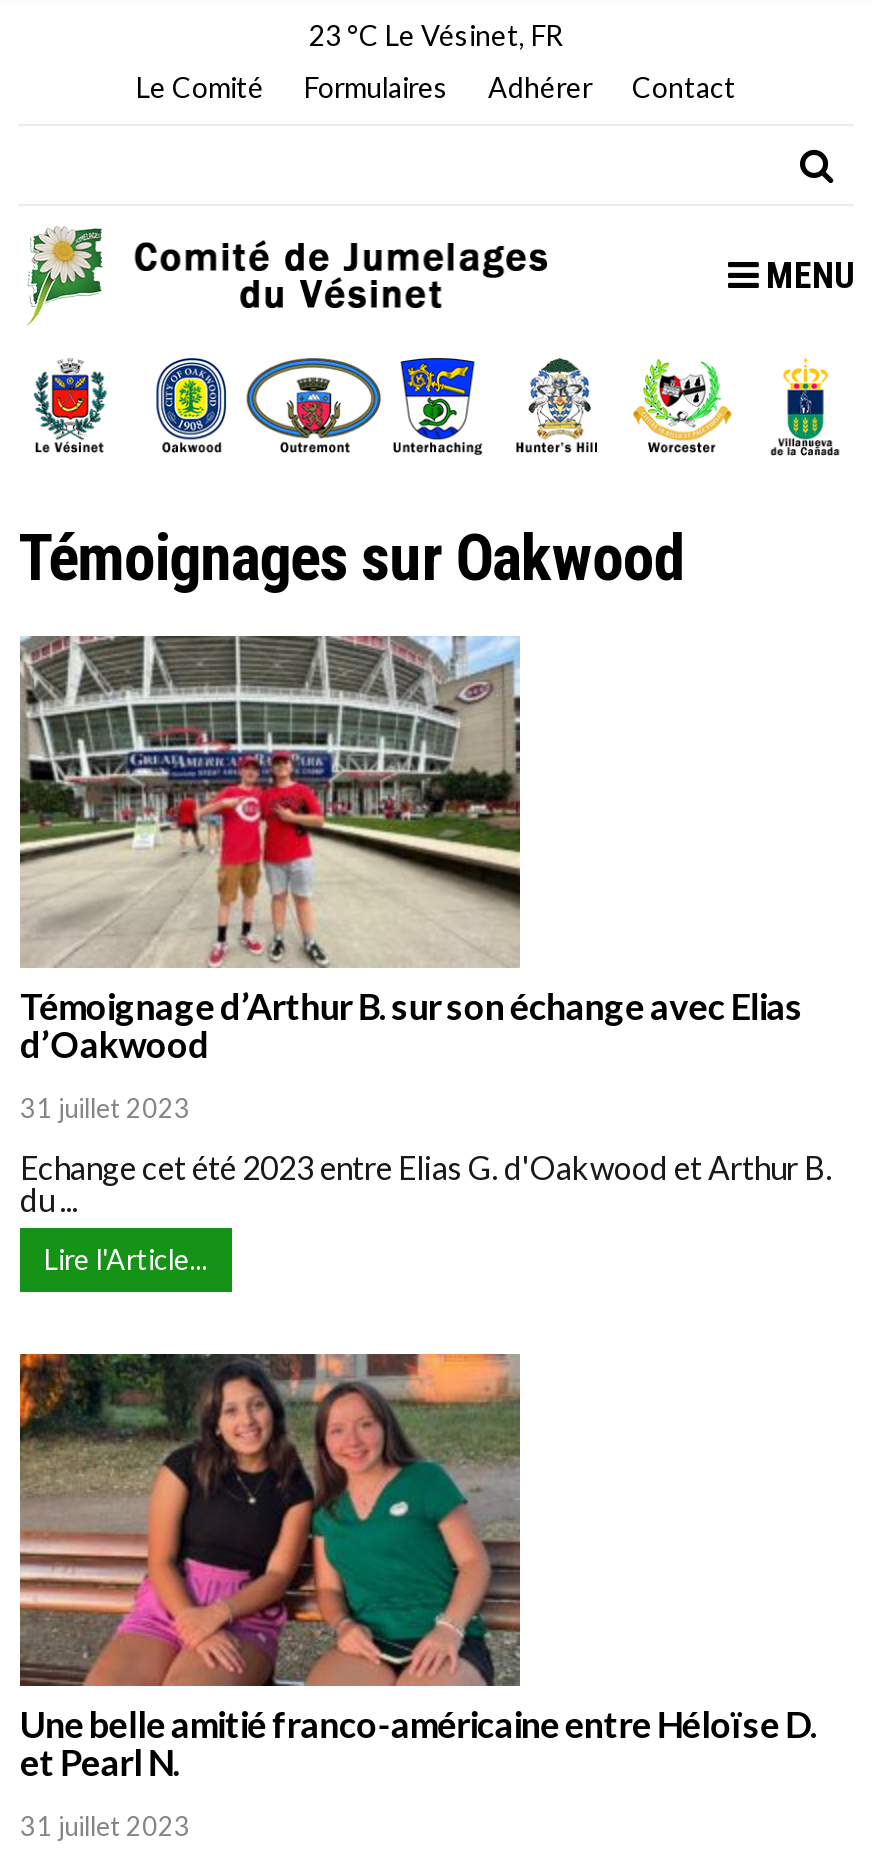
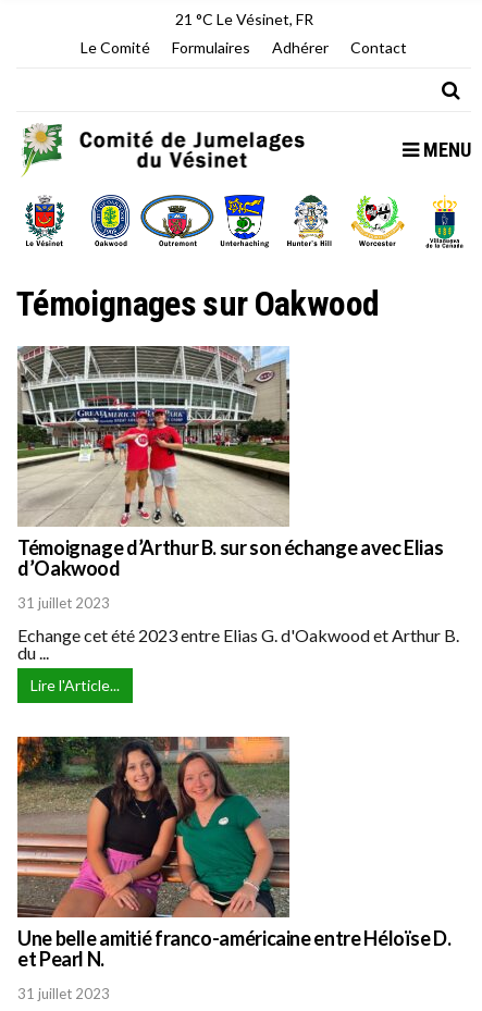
[309,18,563,52] 23 °C Le Vésinet, FR -> [175,10,313,28] 21 °C Le Vésinet, FR

